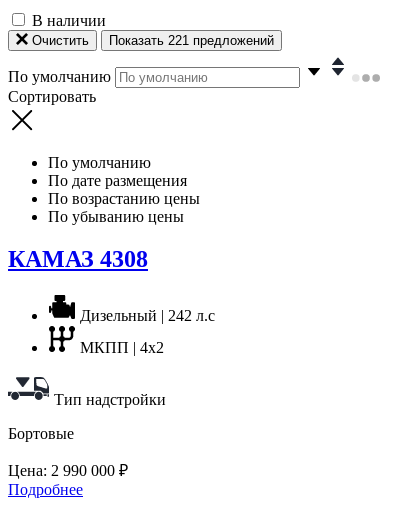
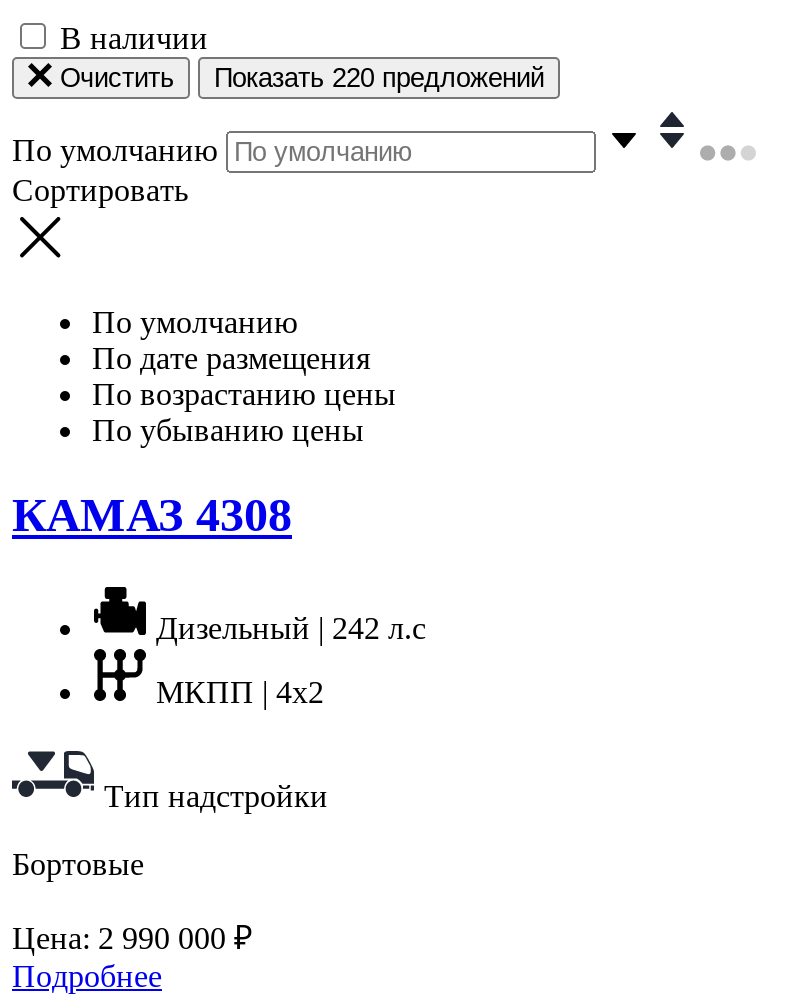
[109,33,274,48] Показать 221 предложений -> [214,63,544,93] Показать 220 предложений

